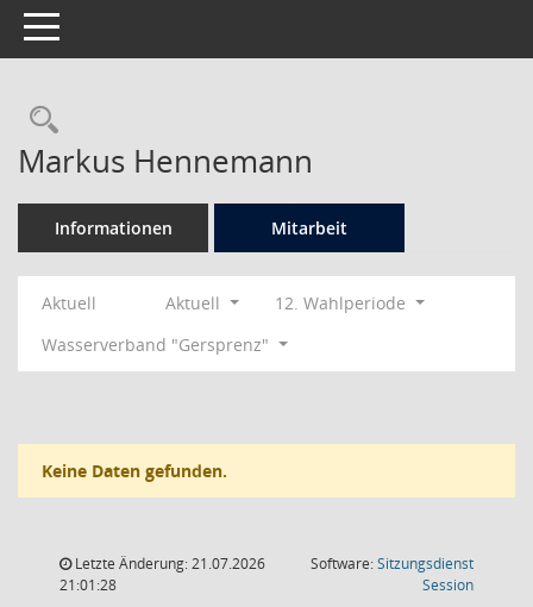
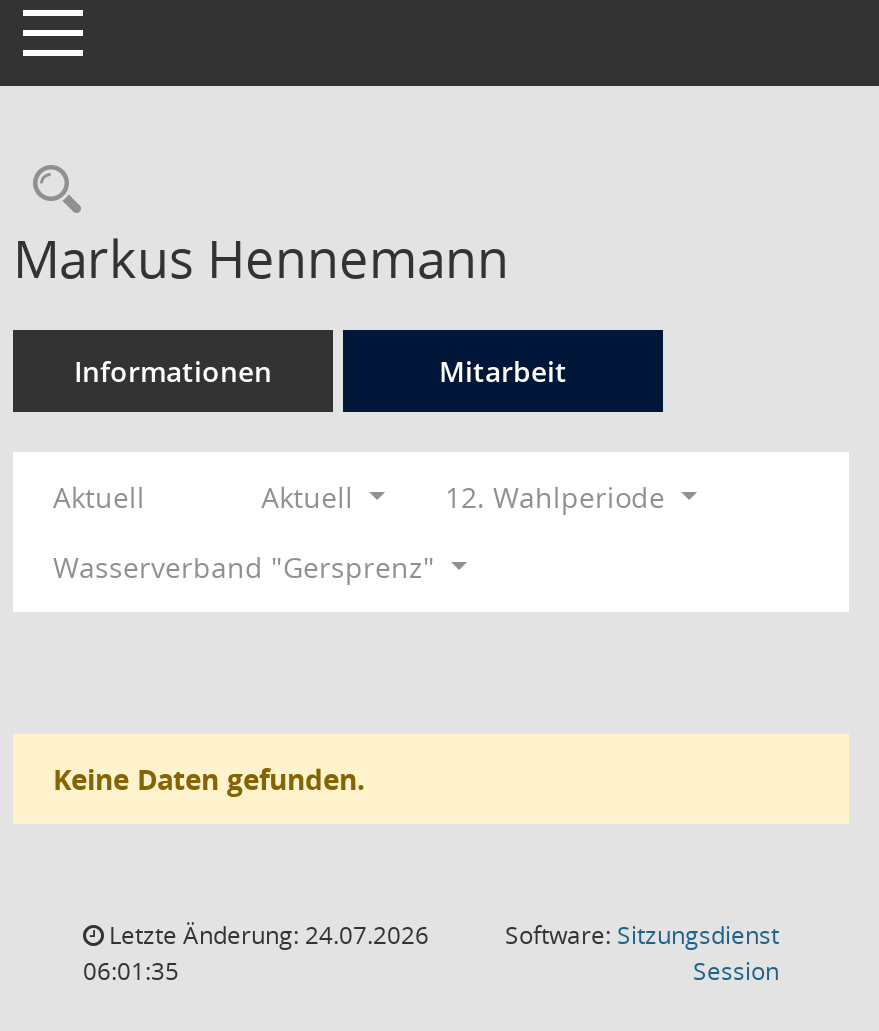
[71,553,265,574] Letzte Änderung: 21.07.2026 -> [103,918,429,952] Letzte Änderung: 24.07.2026
[59,575,117,595] 21:01:28 -> [83,954,179,988] 06:01:35

